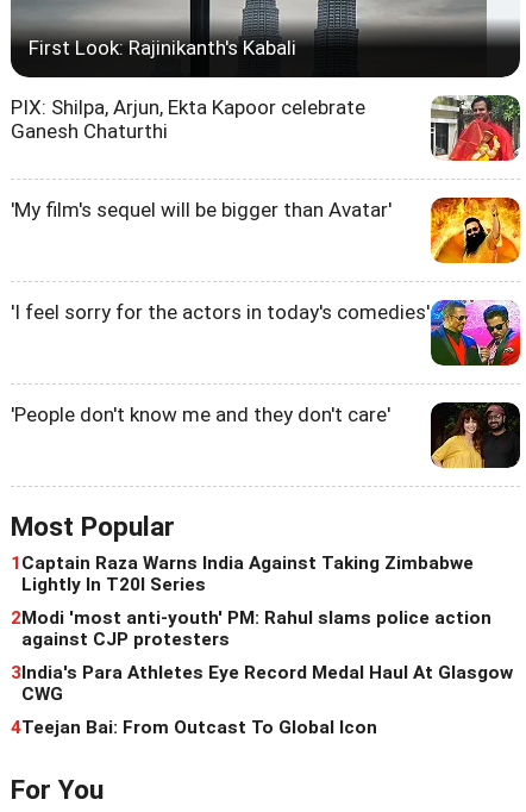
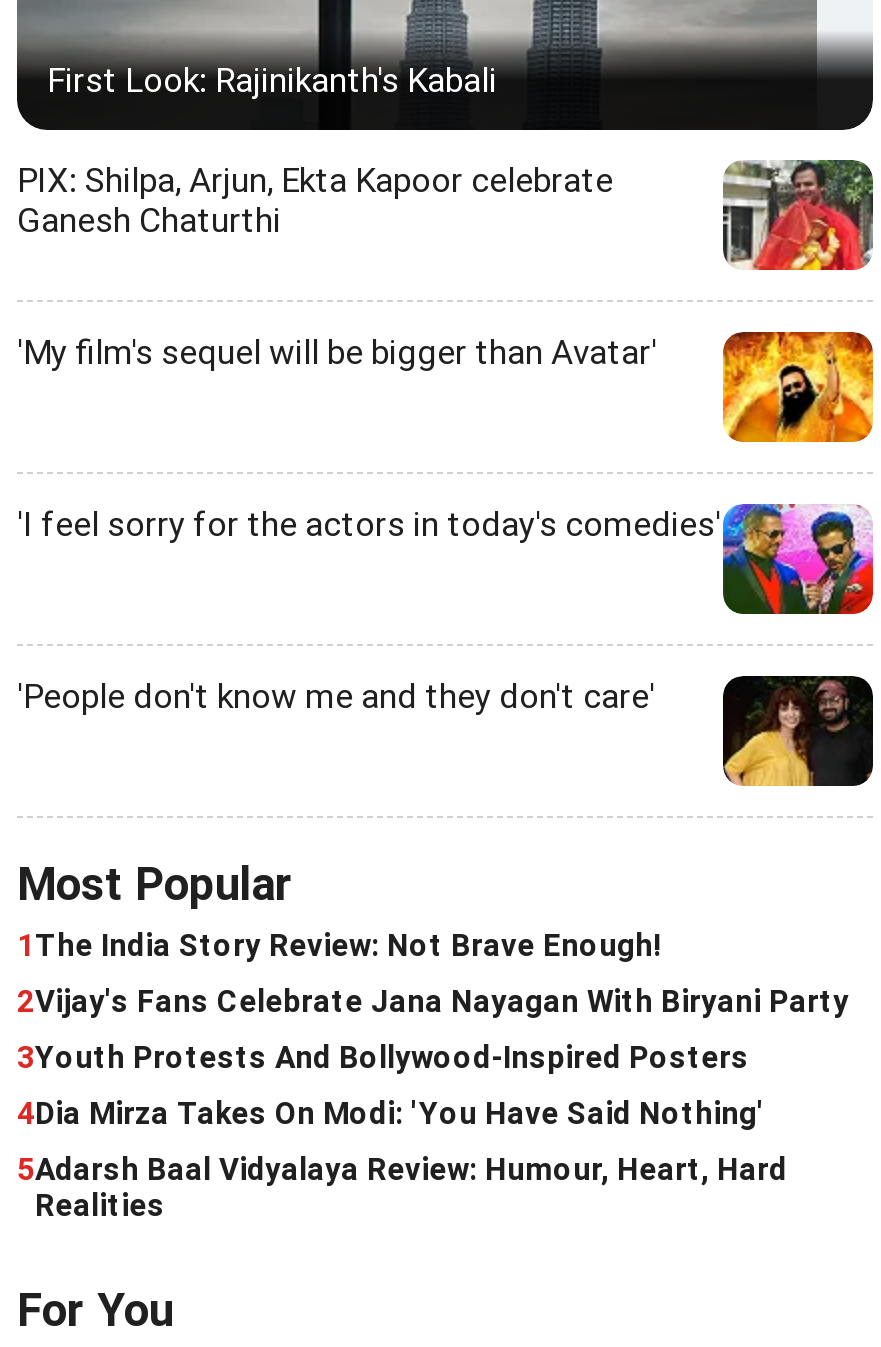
[11,553,513,738] 1 Captain Raza Warns India Against Taking Zimbabwe | Lightly In T20I Series | 2Modi 'most anti-youth' PM: Rahul slams police action | against CJP protesters | 3India's Para Athletes Eye Record Medal Haul At Glasgow | CWG | 4Teejan Bai: From Outcast To Global Icon -> [17,928,849,1224] 1 The India Story Review: Not Brave Enough! | 2Vijay's Fans Celebrate Jana Nayagan With Biryani Party | 3Youth Protests And Bollywood-Inspired Posters | 4Dia Mirza Takes On Modi: 'You Have Said Nothing' | 5Adarsh Baal Vidyalaya Review: Humour, Heart, Hard | Realities

